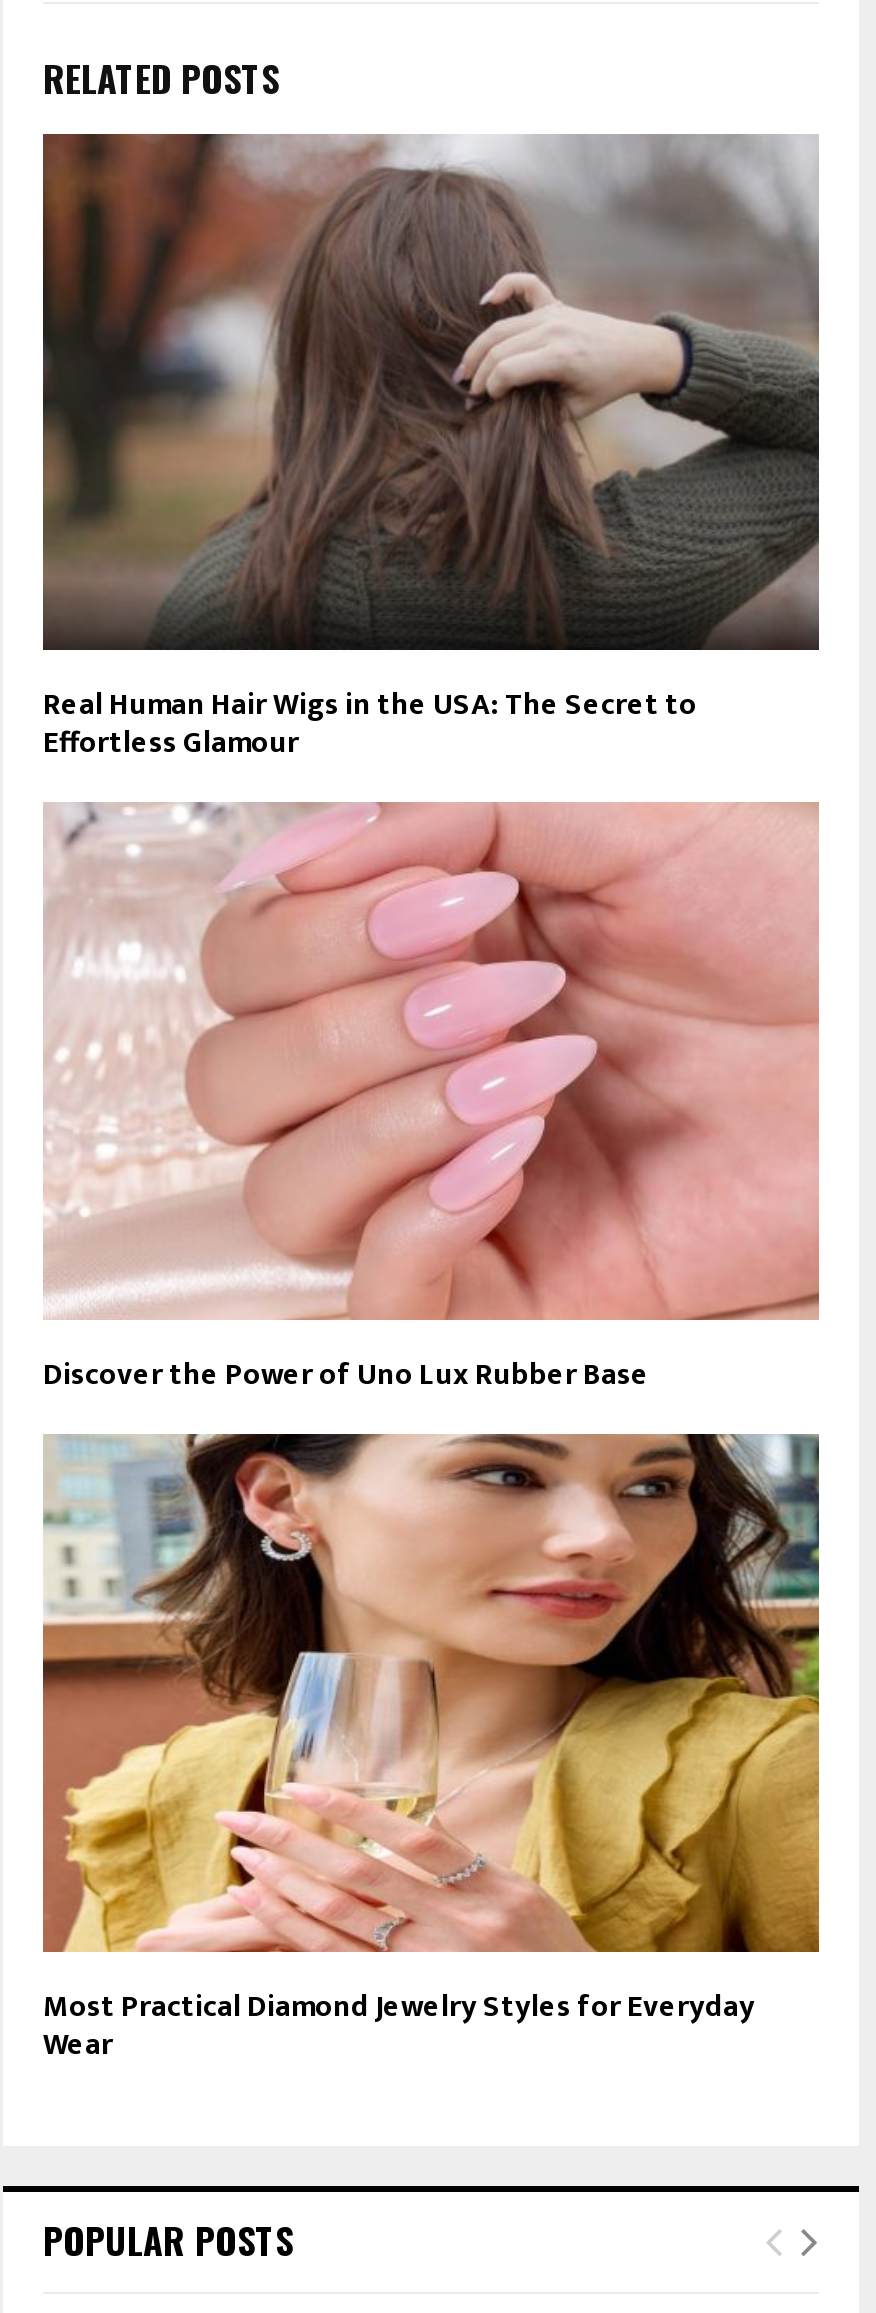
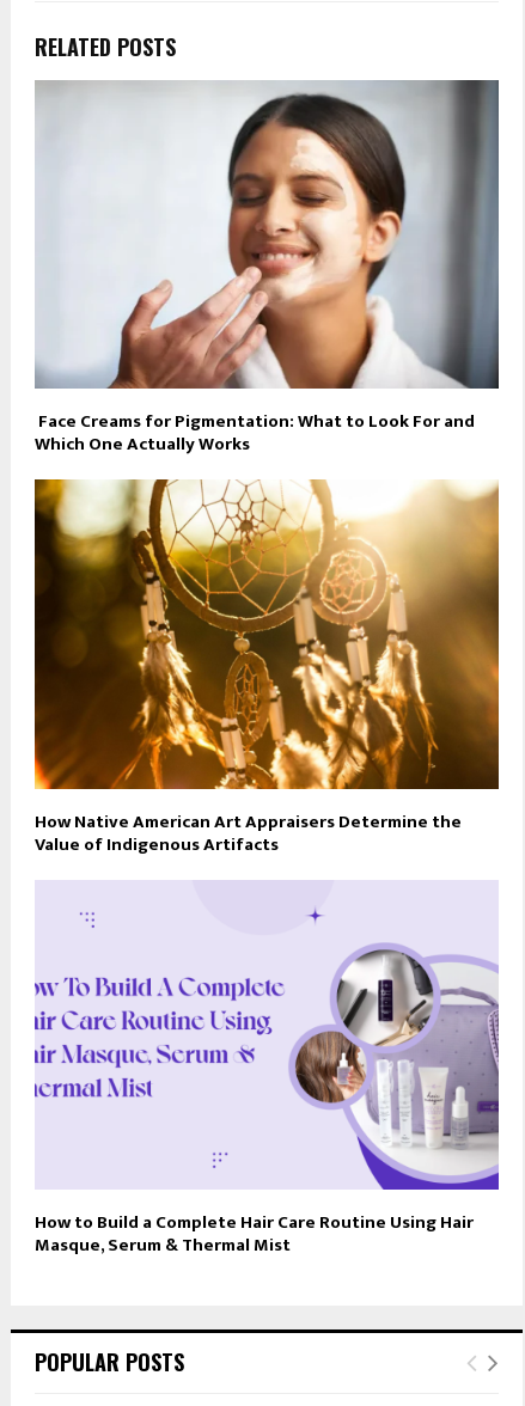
[41,134,821,769] [image] | Real Human Hair Wigs in the USA: The Secret to | Effortless Glamour -> [35,80,499,459] [image] | Face Creams for Pigmentation: What to Look For and | Which One Actually Works
[43,802,821,1400] [image] | Discover the Power of Uno Lux Rubber Base -> [33,479,499,860] [image] | How Native American Art Appraisers Determine the | Value of Indigenous Artifacts
[41,1432,821,2069] [image] | Most Practical Diamond Jewelry Styles for Everyday | Wear -> [33,880,500,1260] [image] | How to Build a Complete Hair Care Routine Using Hair | Masque, Serum & Thermal Mist

